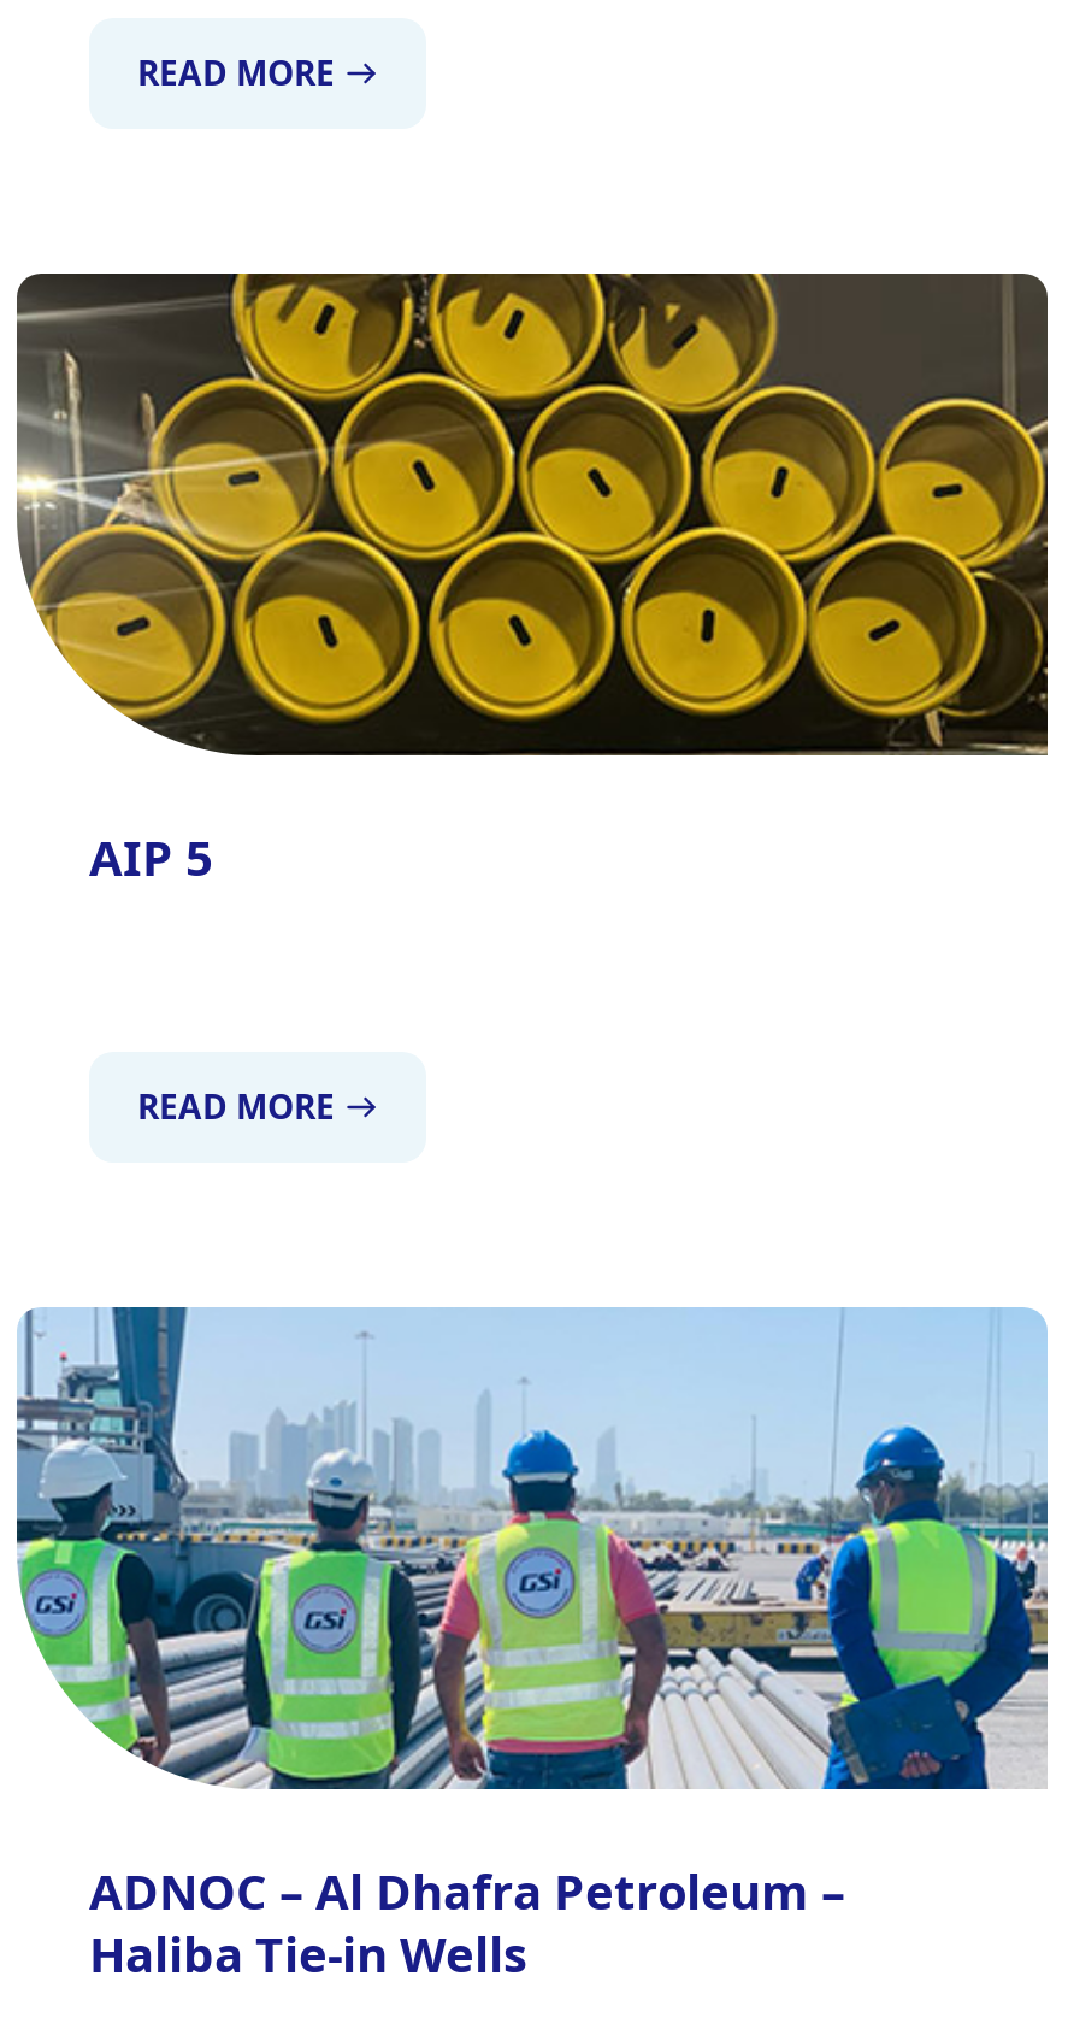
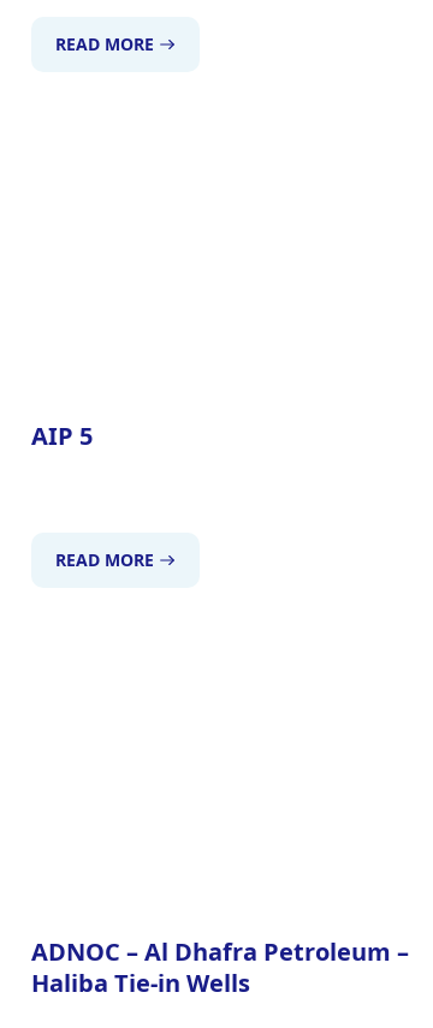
[14,271,1050,758] [image] -> none
[14,1305,1050,1792] [image] -> none

